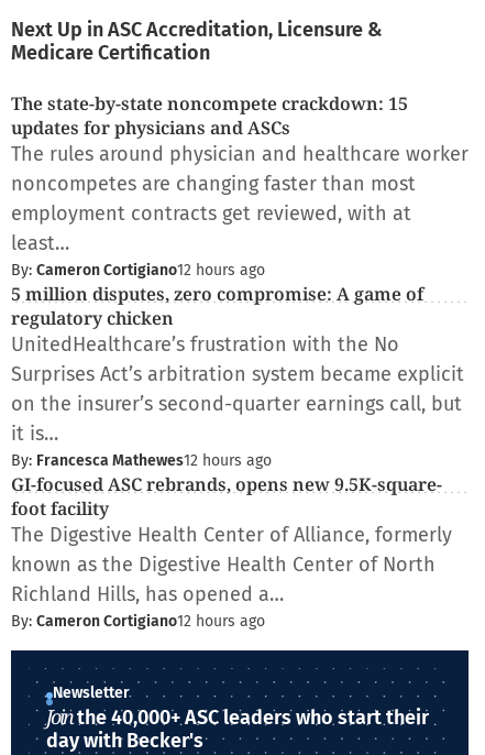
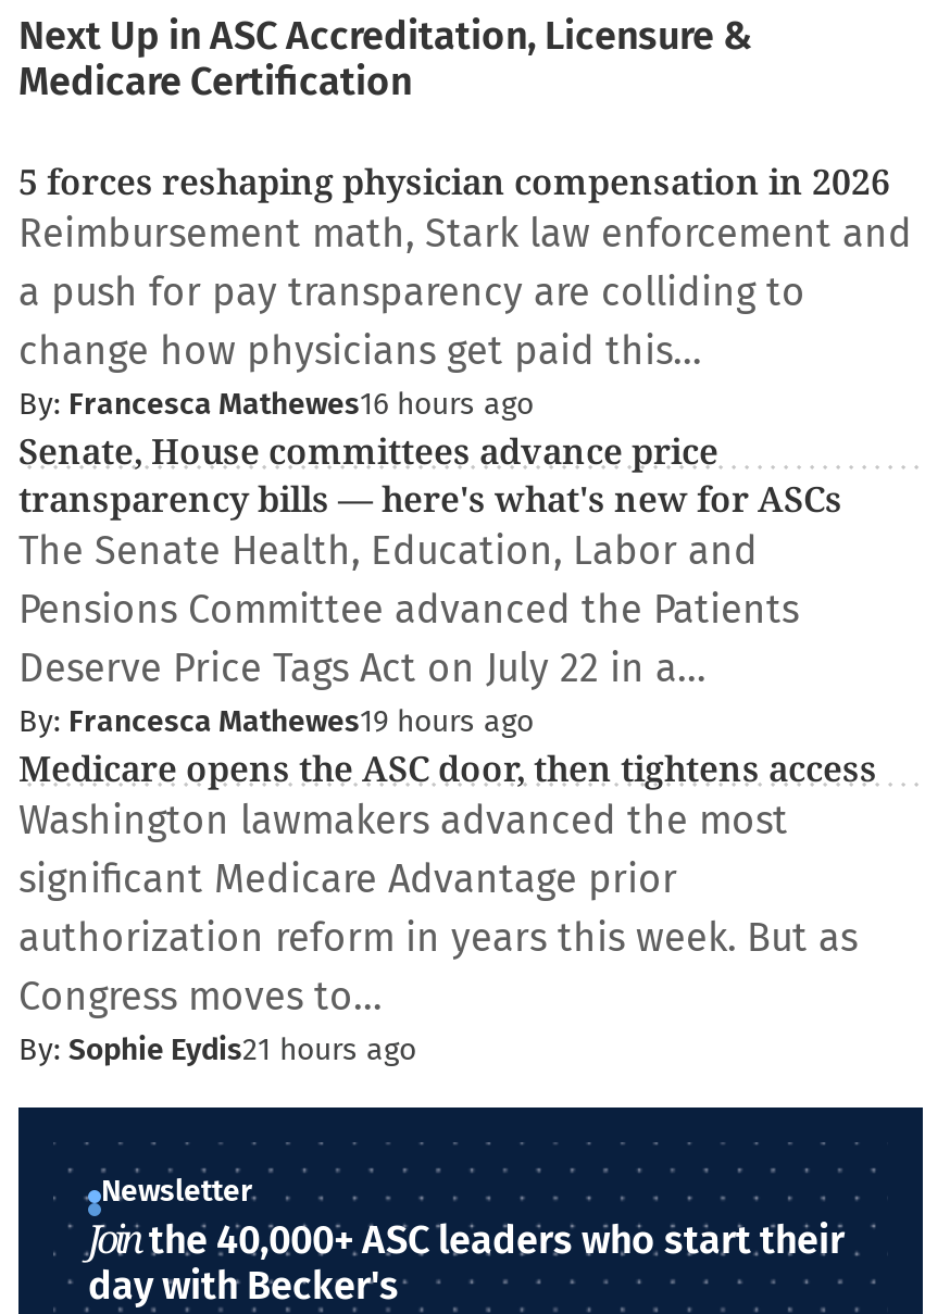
[11,91,469,631] The state-by-state noncompete crackdown: 15 | updates for physicians and ASCs | The rules around physician and healthcare worker | noncompetes are changing faster than most | employment contracts get reviewed, with at | least… | By: Cameron Cortigiano12 hours ago | 5 million disputes, zero compromise: A game of | regulatory chicken | UnitedHealthcare’s frustration with the No | Surprises Act’s arbitration system became explicit | on the insurer’s second-quarter earnings call, but | it is… | By: Francesca Mathewes12 hours ago | GI-focused ASC rebrands, opens new 9.5K-square- | foot facility | The Digestive Health Center of Alliance, formerly | known as the Digestive Health Center of North | Richland Hills, has opened a… | By: Cameron Cortigiano12 hours ago -> [18,158,912,1068] 5 forces reshaping physician compensation in 2026 | Reimbursement math, Stark law enforcement and | a push for pay transparency are colliding to | change how physicians get paid this… | By: Francesca Mathewes16 hours ago | Senate, House committees advance price | transparency bills — here's what's new for ASCs | The Senate Health, Education, Labor and | Pensions Committee advanced the Patients | Deserve Price Tags Act on July 22 in a… | By: Francesca Mathewes19 hours ago | Medicare opens the ASC door, then tightens access | Washington lawmakers advanced the most | significant Medicare Advantage prior | authorization reform in years this week. But as | Congress moves to… | By: Sophie Eydis21 hours ago

